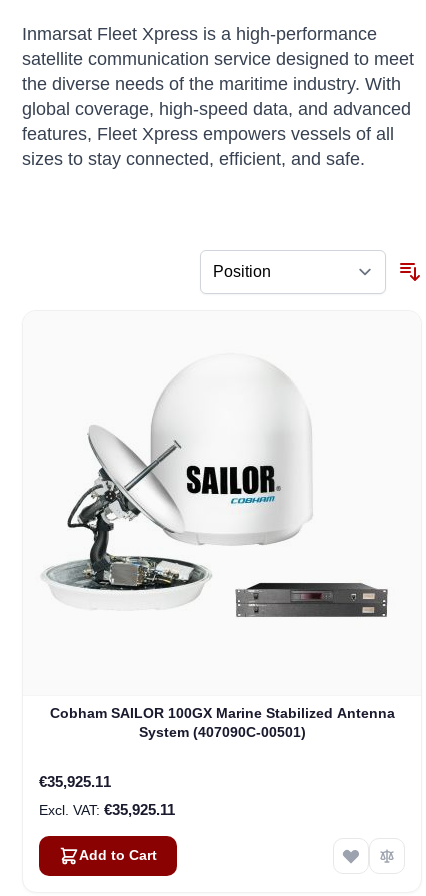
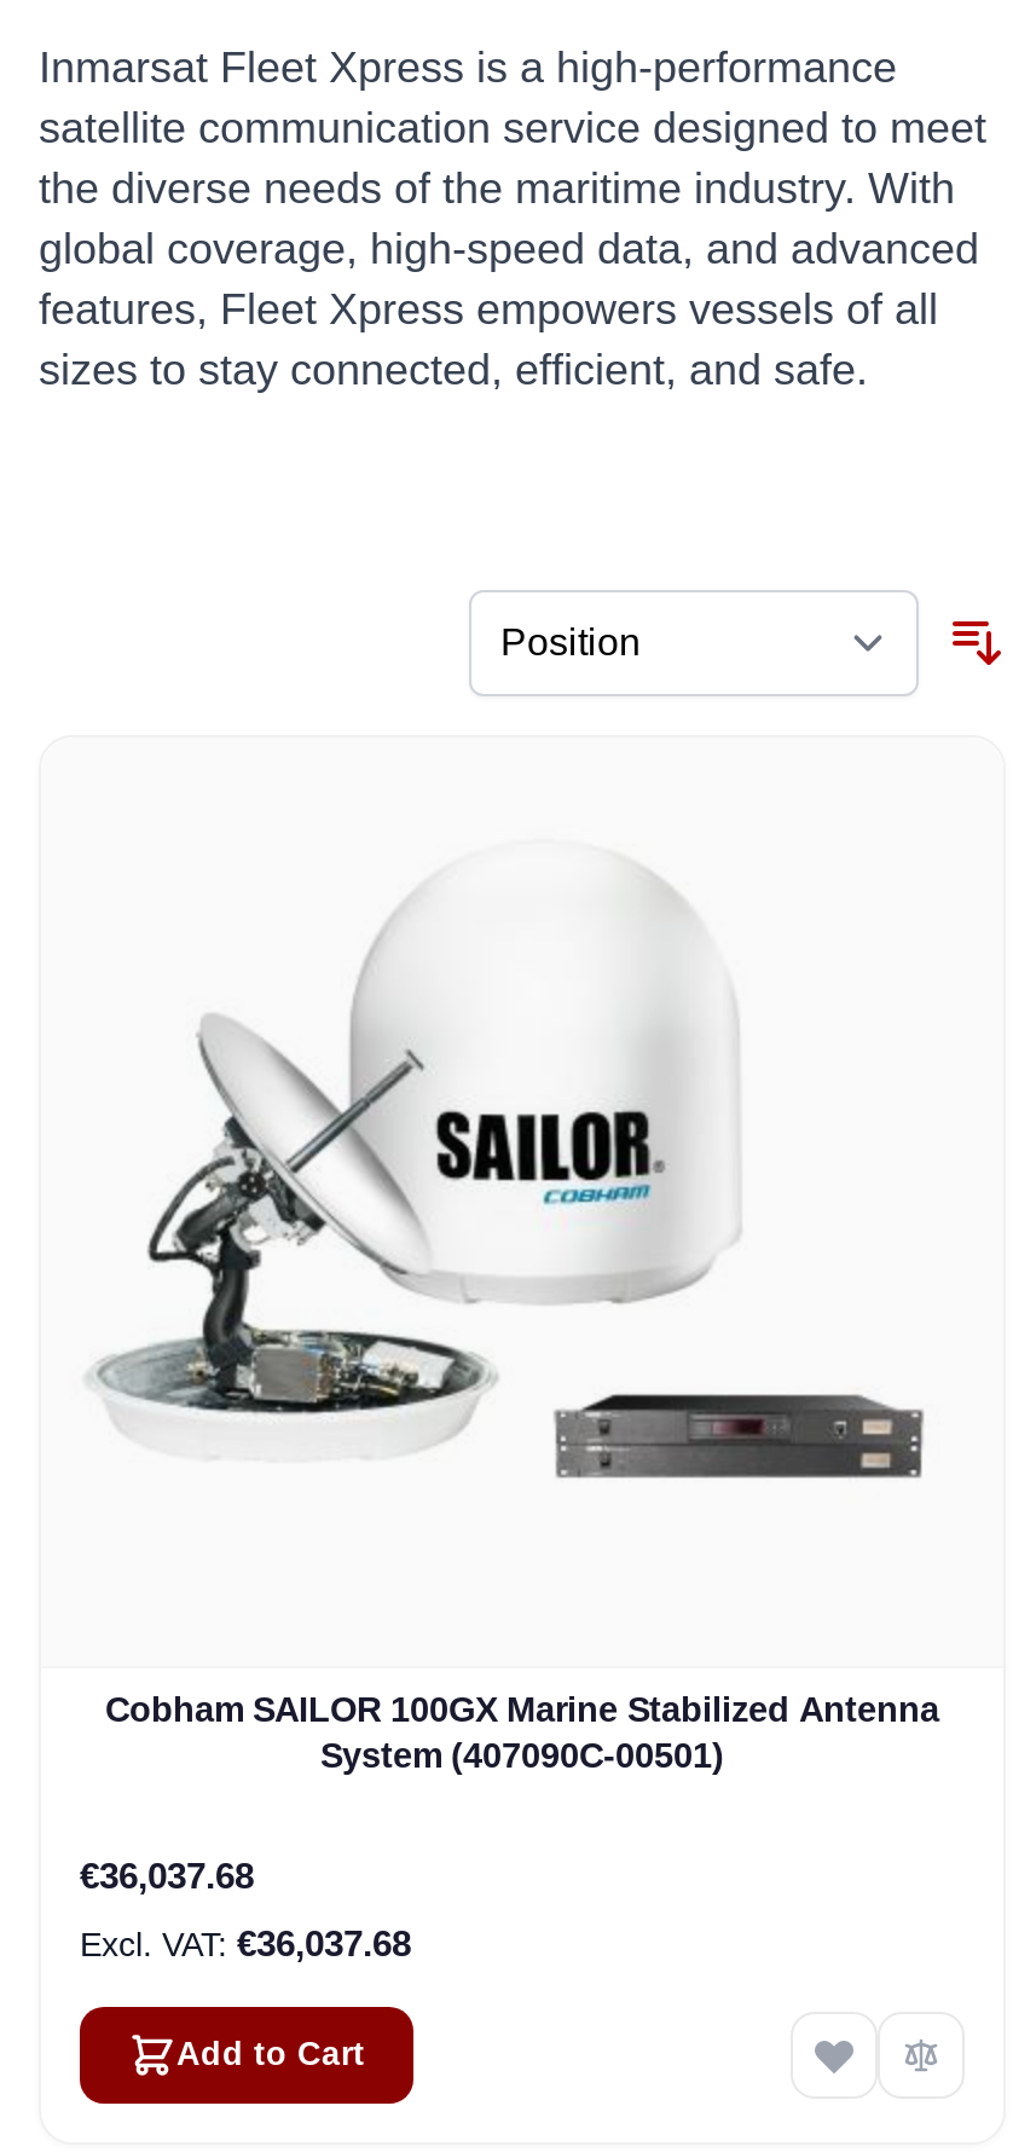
[39,773,111,790] €35,925.11 -> [80,1854,254,1895] €36,037.68
[104,801,175,818] €35,925.11 -> [237,1922,411,1963] €36,037.68

